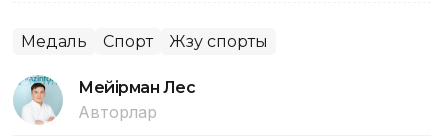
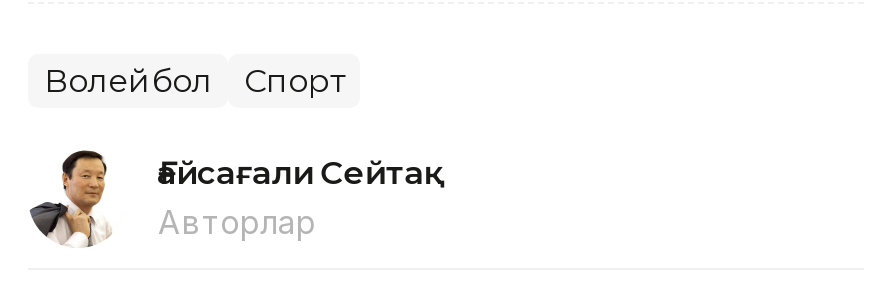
[12,32,268,125] [image] | Жүзу спорты | Мейірман Лес -> [30,148,443,248] [image] | Ғайсағали Сейтақ
[21,32,87,51] Медаль -> [44,62,212,100] Волейбол

